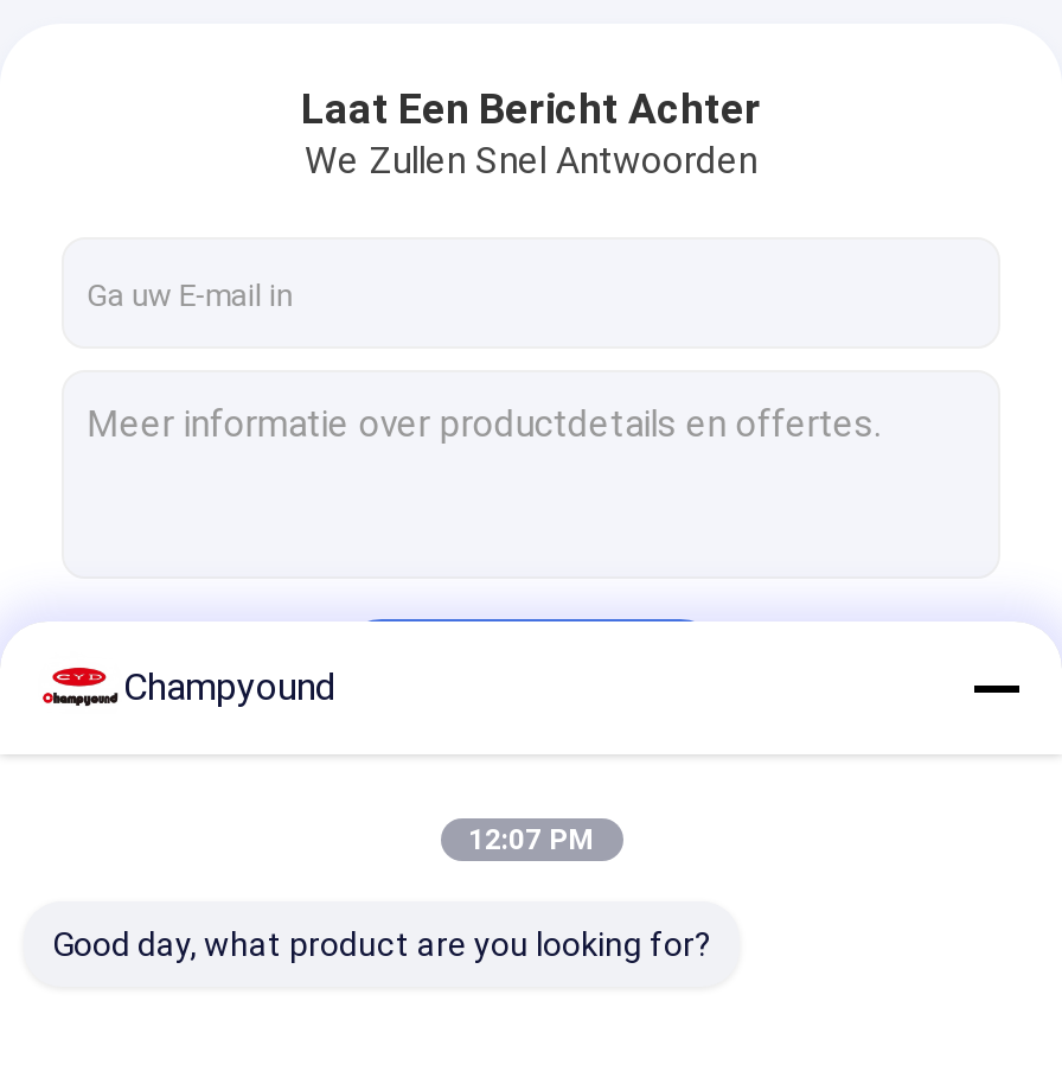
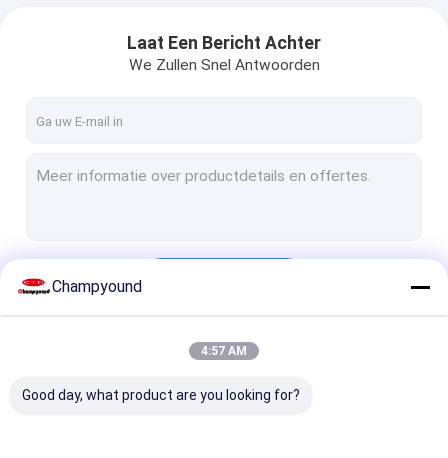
[468,823,594,856] 12:07 PM -> [201,344,247,358] 4:57 AM

